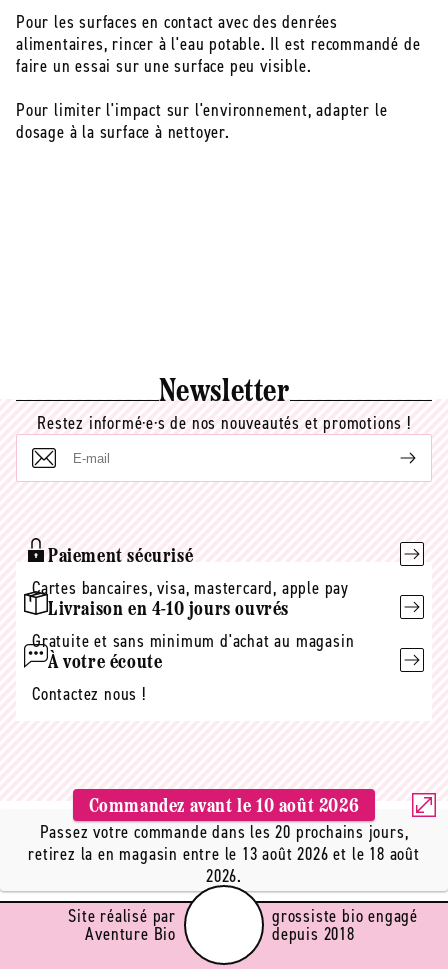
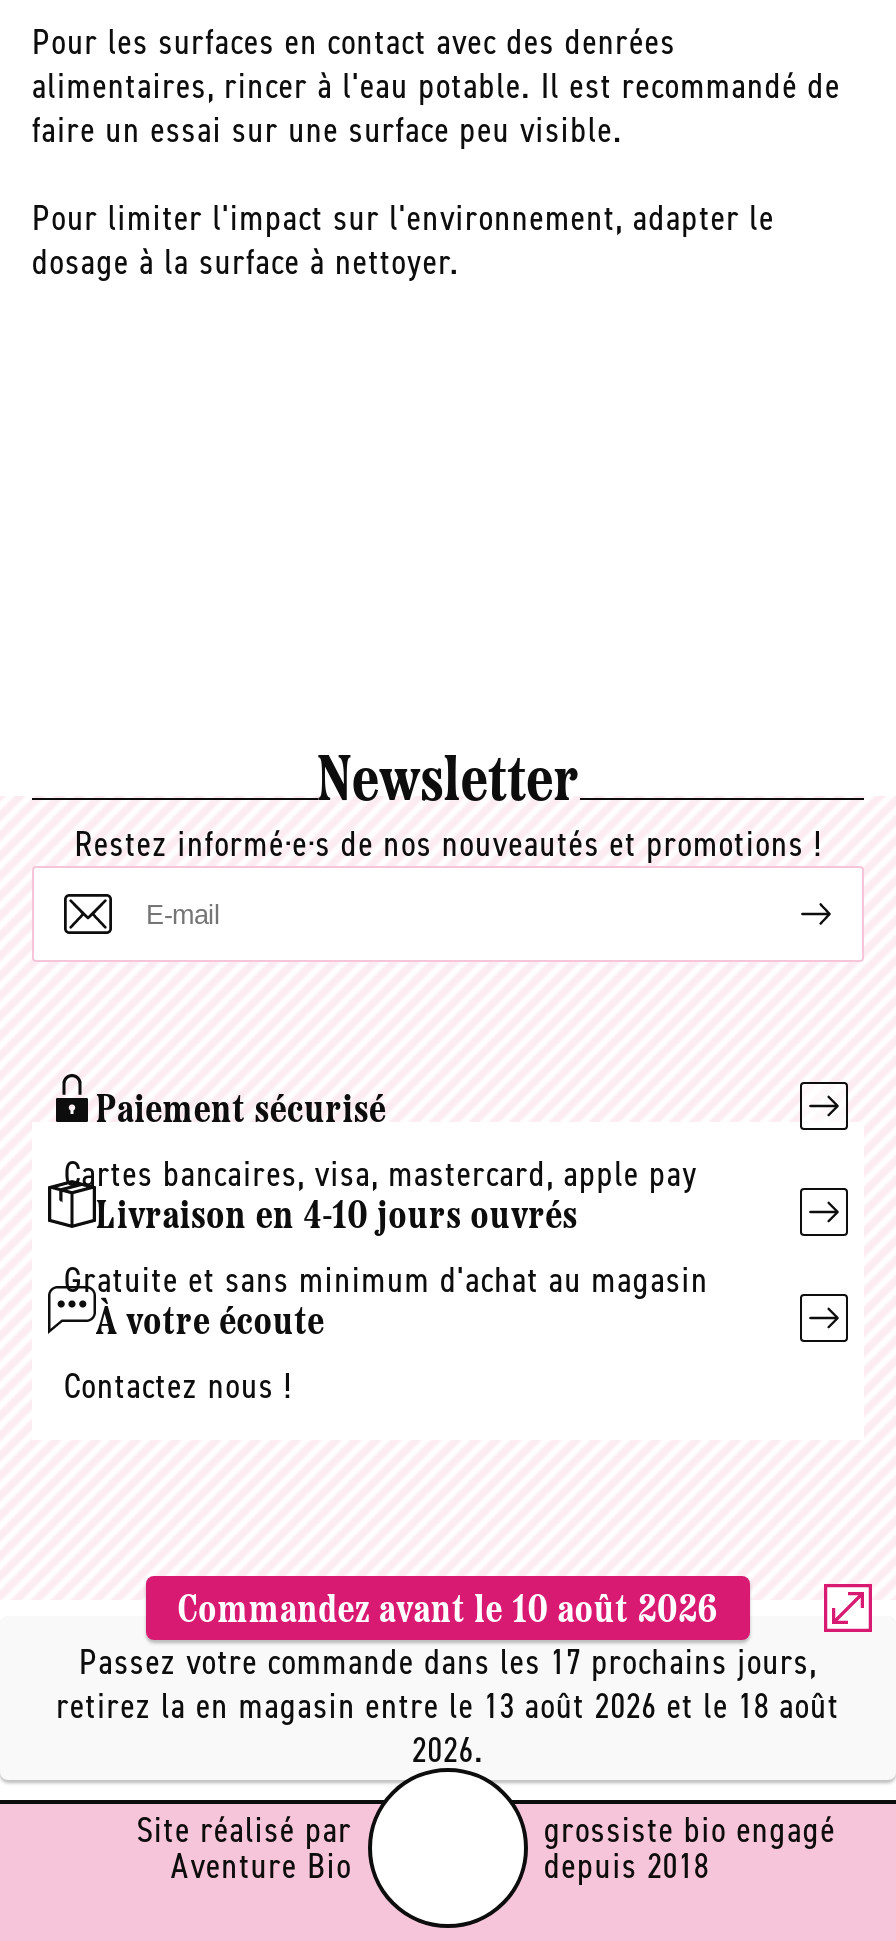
[39,820,408,844] Passez votre commande dans les 20 prochains jours, -> [79,1638,817,1686] Passez votre commande dans les 17 prochains jours,

